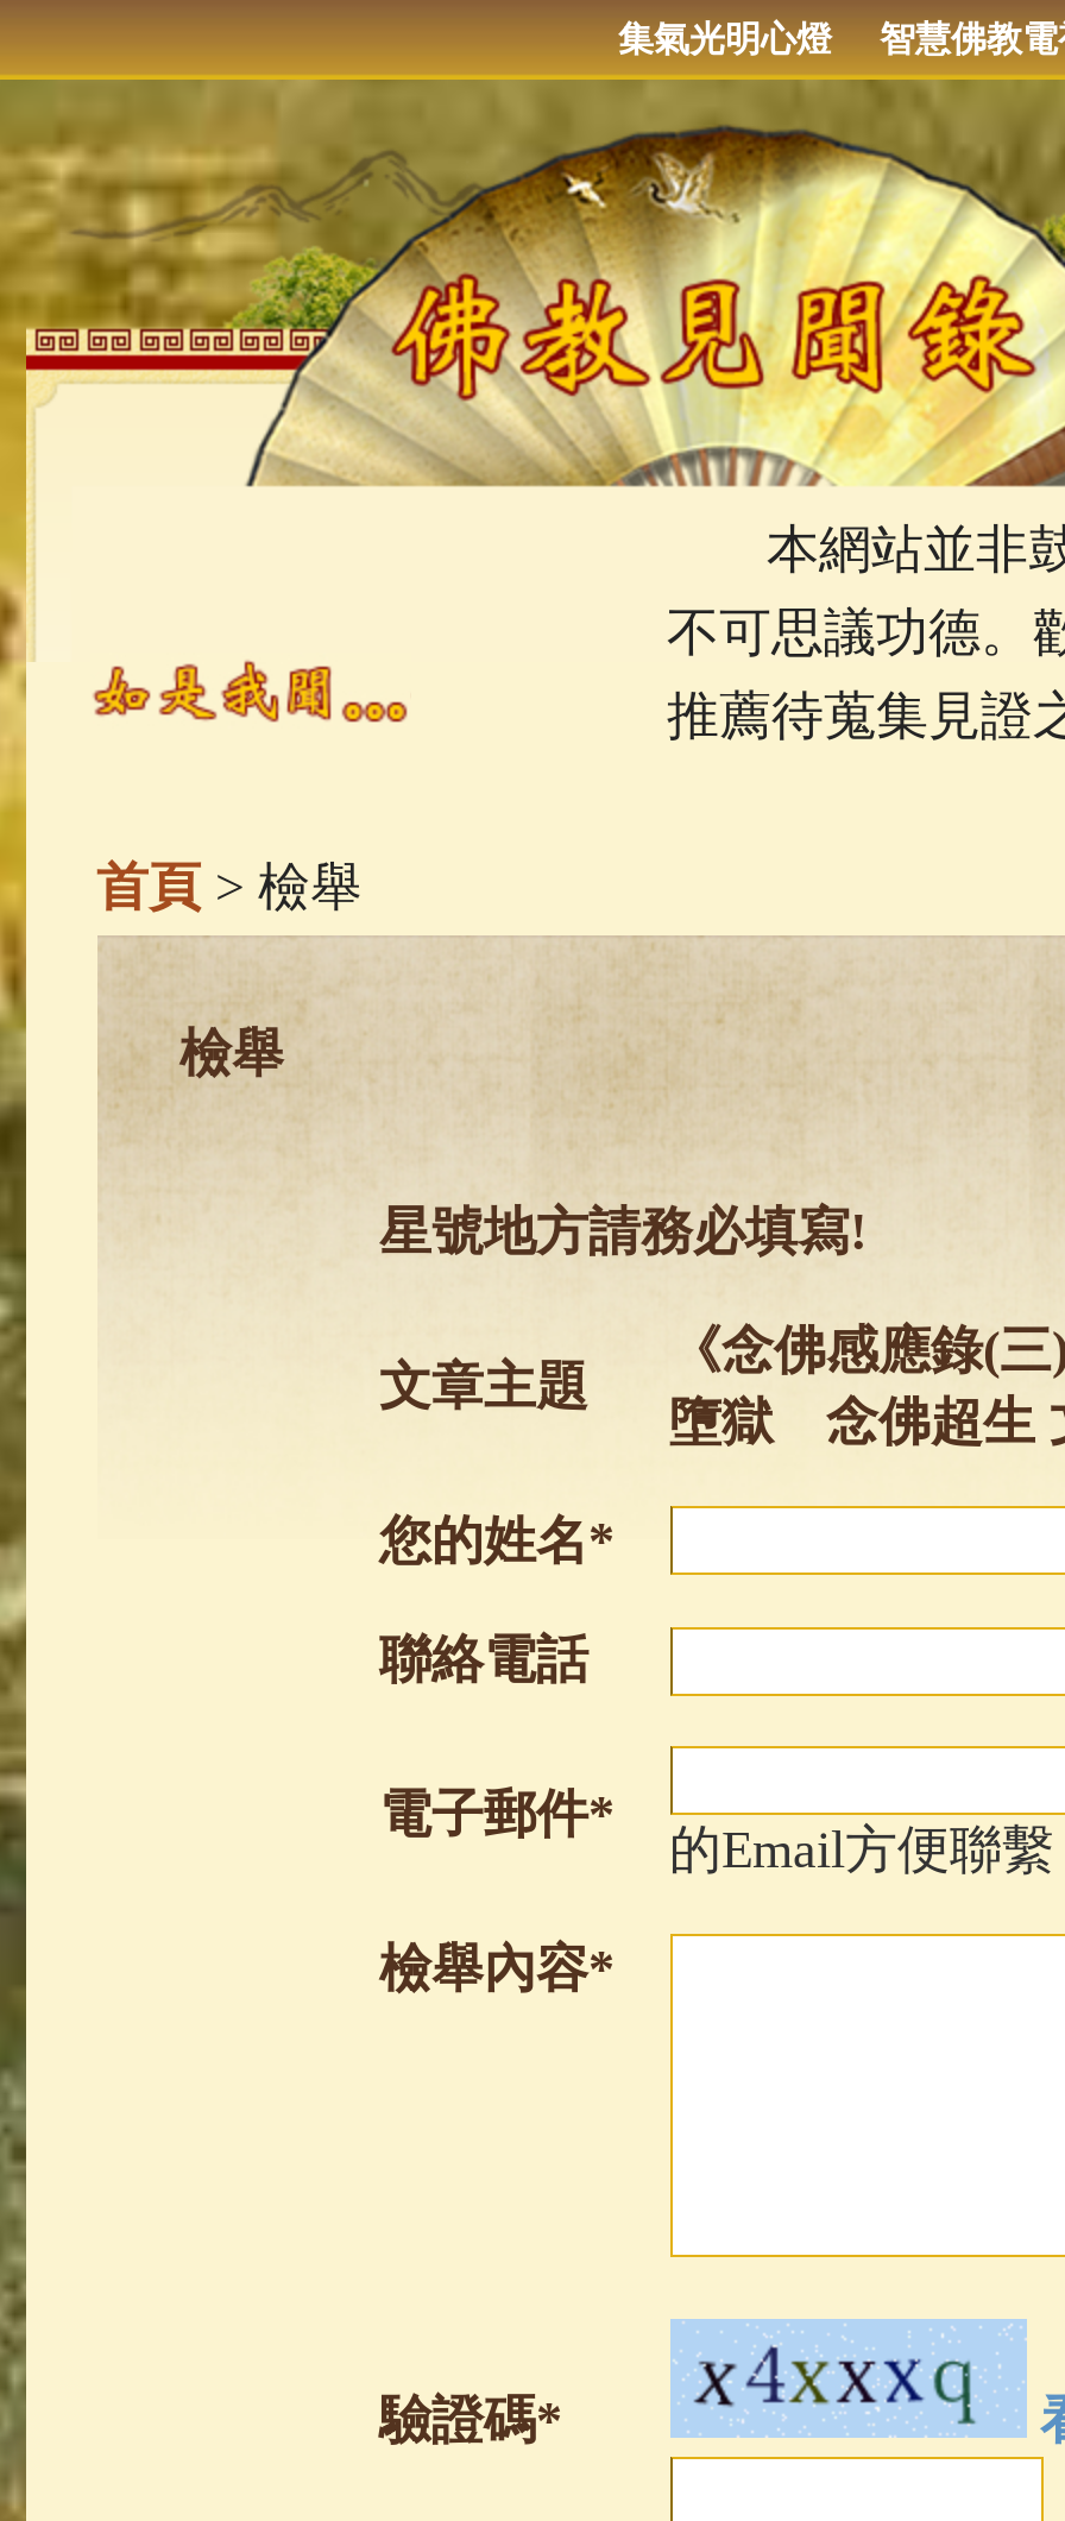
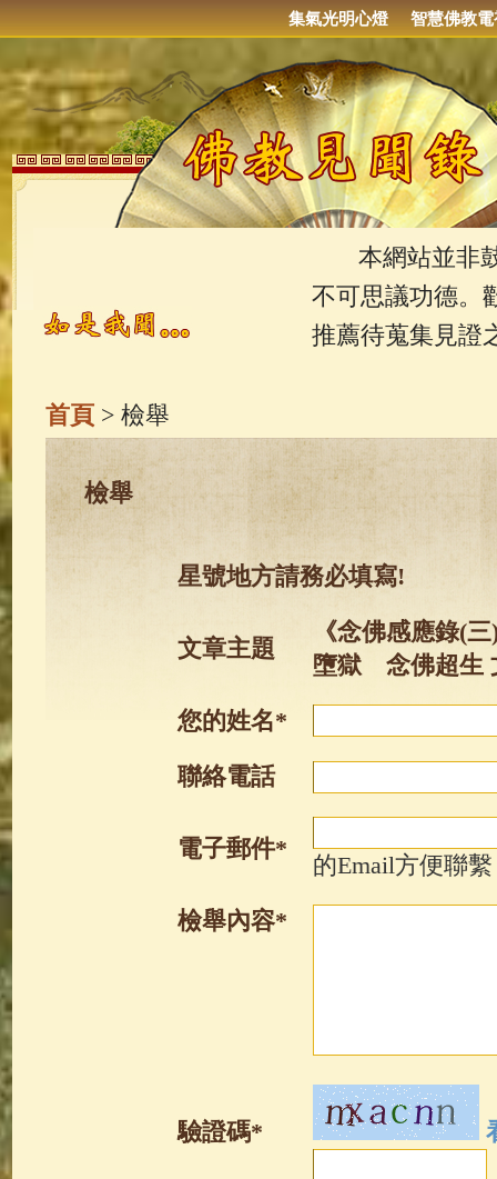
[704,2345,975,2426] [image] -> [327,1098,454,1133] [image]

